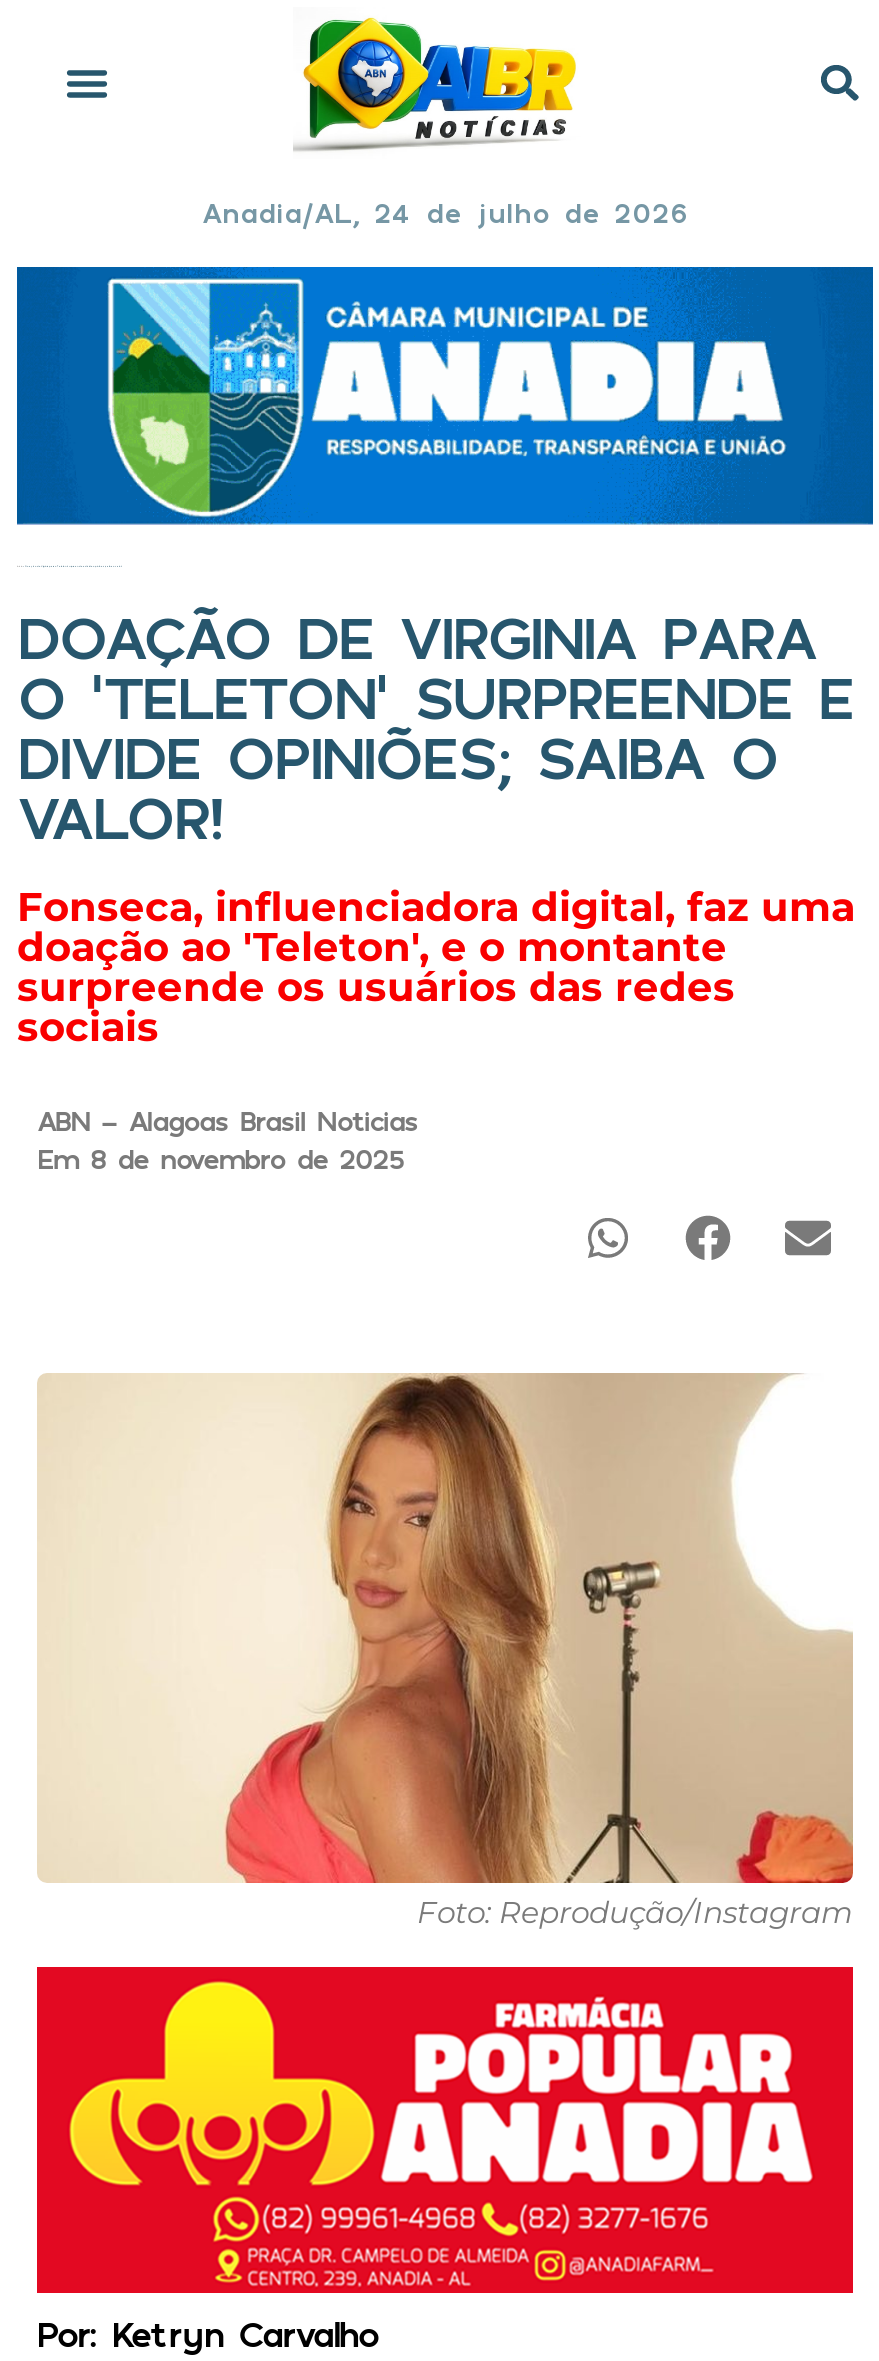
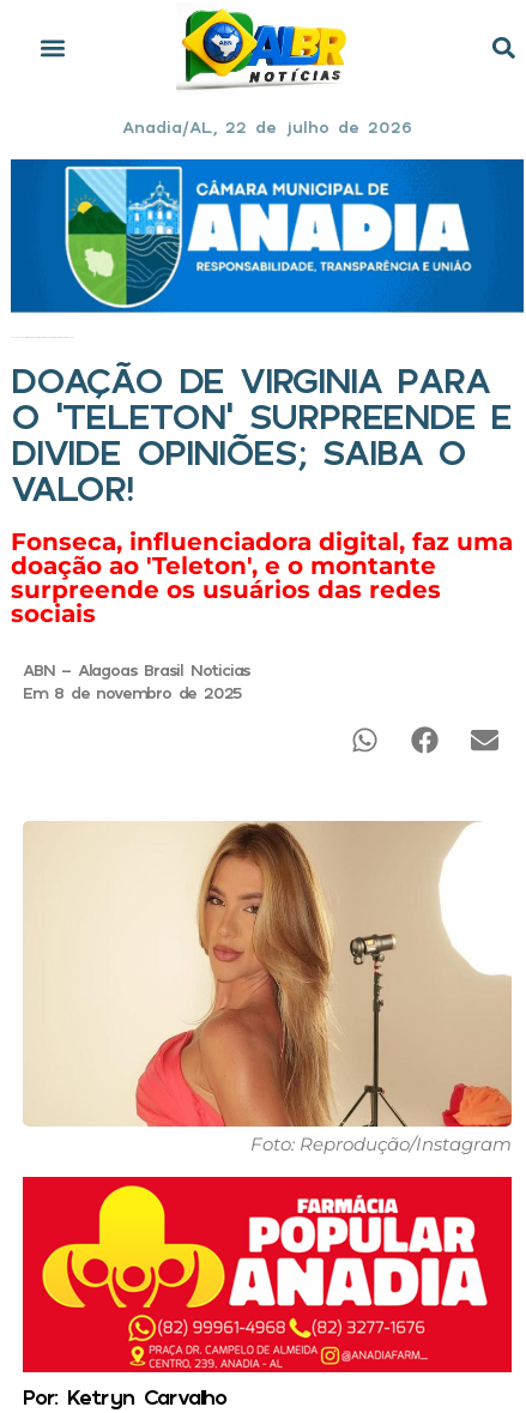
[202,195,688,229] Anadia/AL, 24 de julho de 2026 -> [122,116,412,136] Anadia/AL, 22 de julho de 2026

